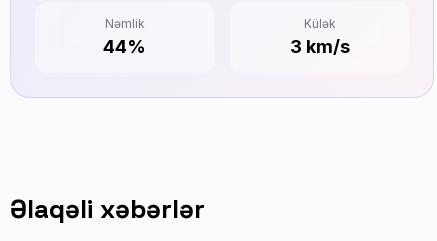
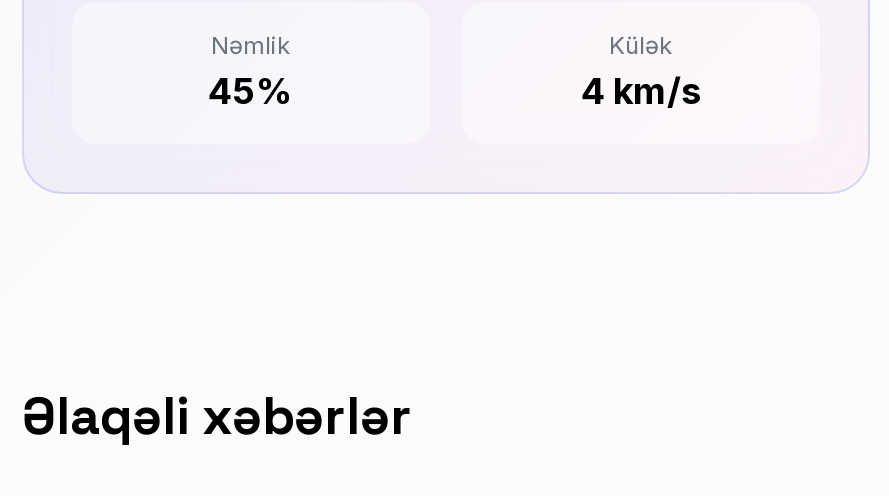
[103,36,146,57] 44% -> [208,71,294,113] 45%
[289,36,349,57] 3 km/s -> [581,71,701,113] 4 km/s

